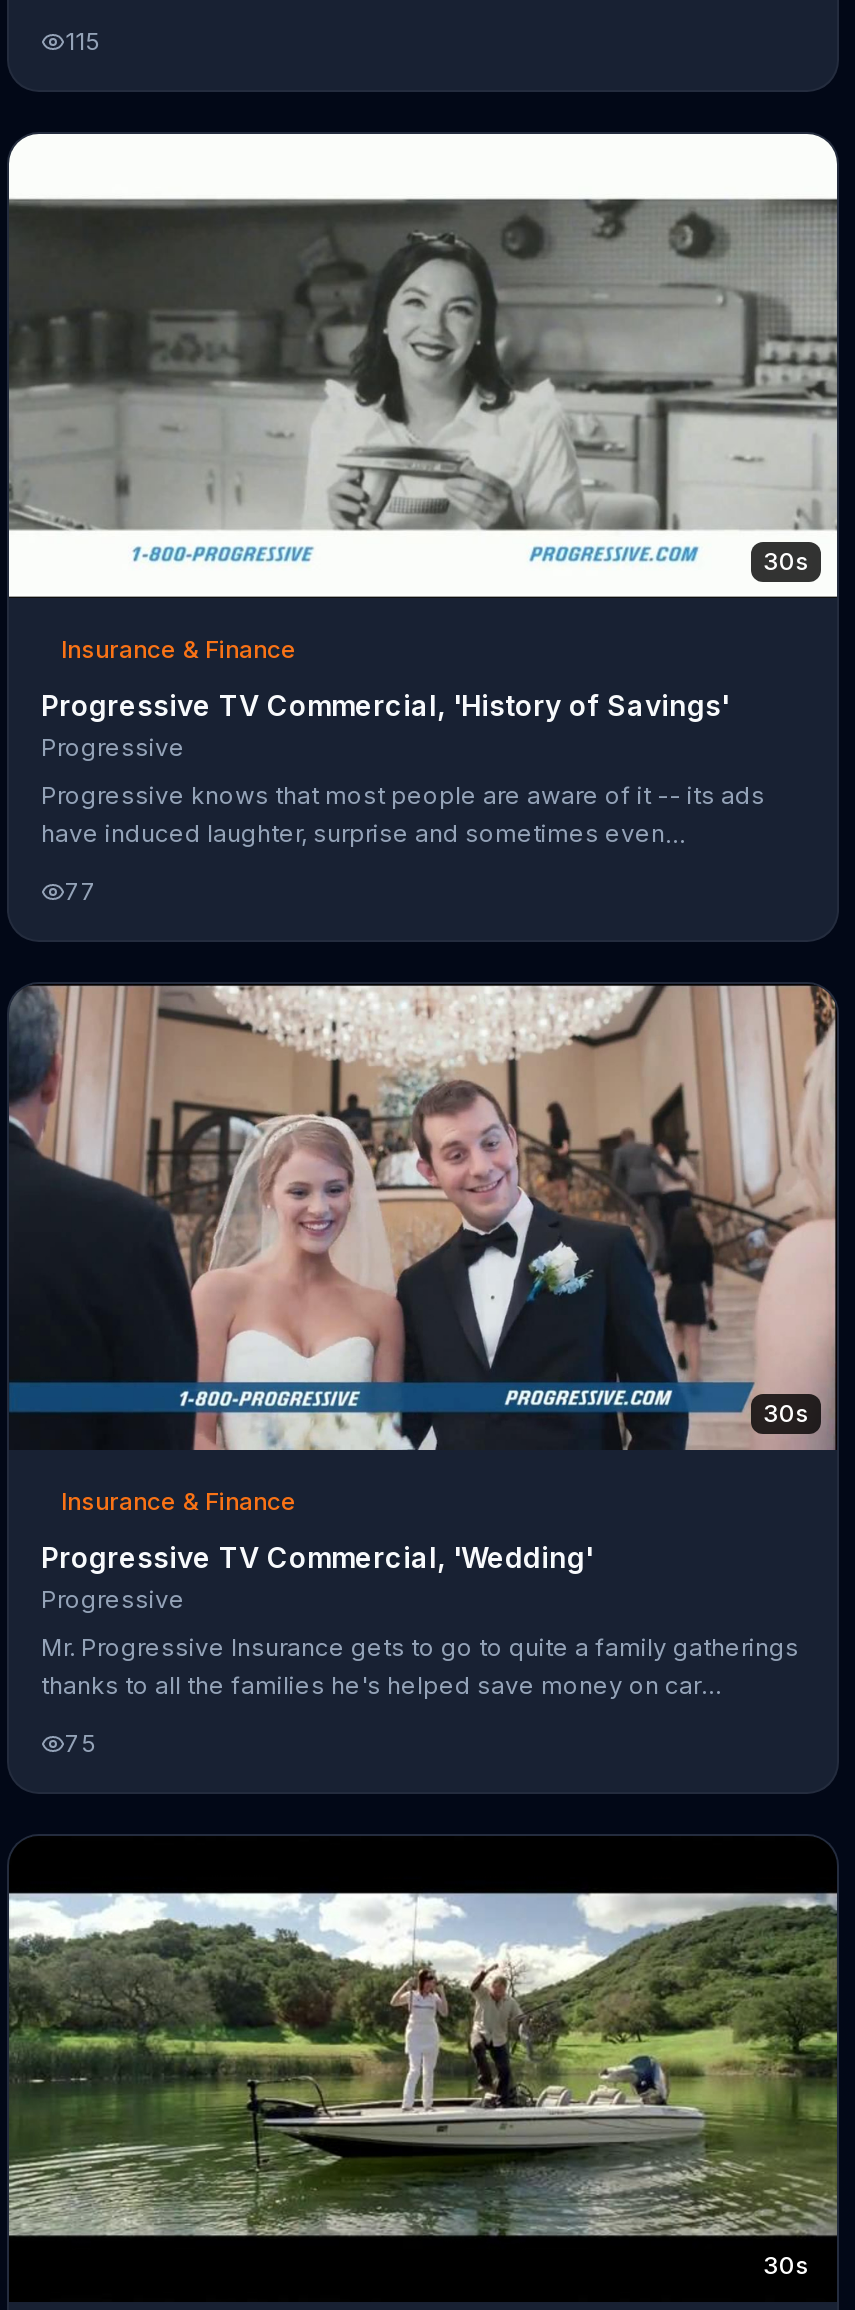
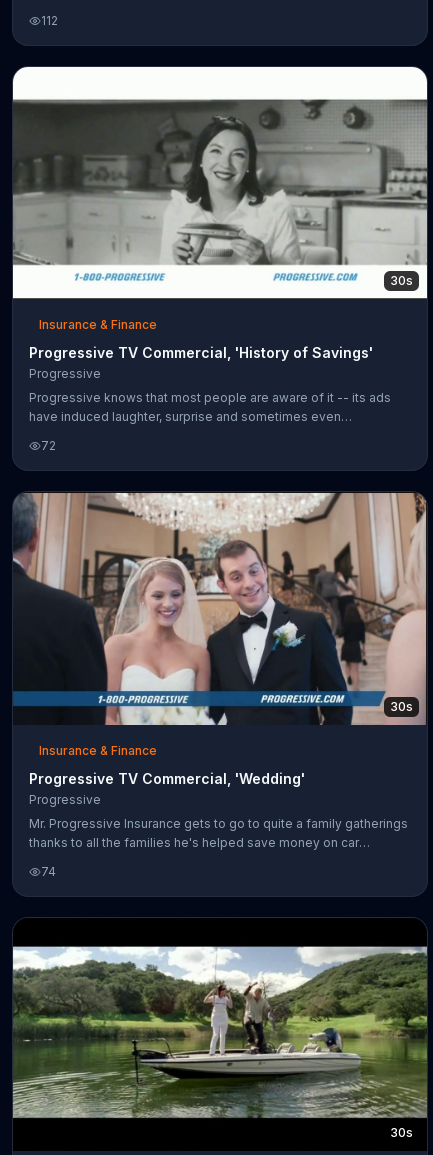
[65,25,99,55] 115 -> [41,13,58,28] 112
[65,876,97,906] 77 -> [41,438,56,453] 72
[65,1728,95,1758] 75 -> [41,864,56,879] 74

